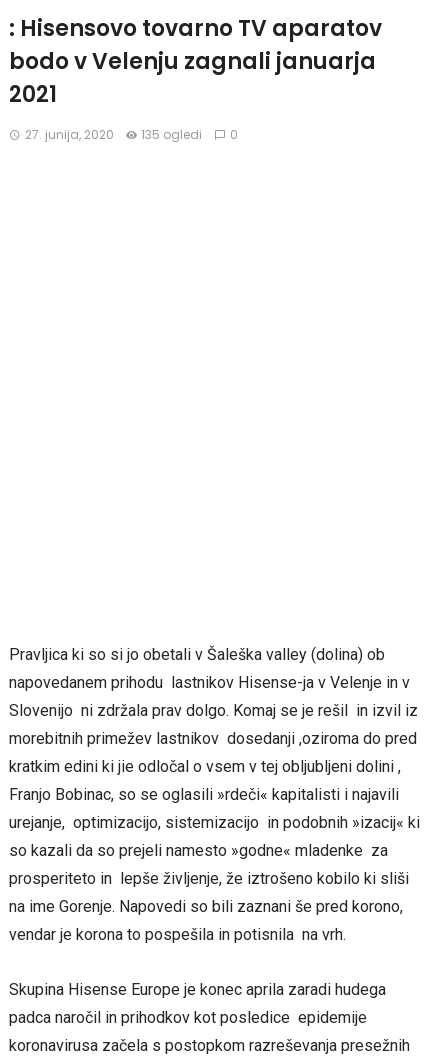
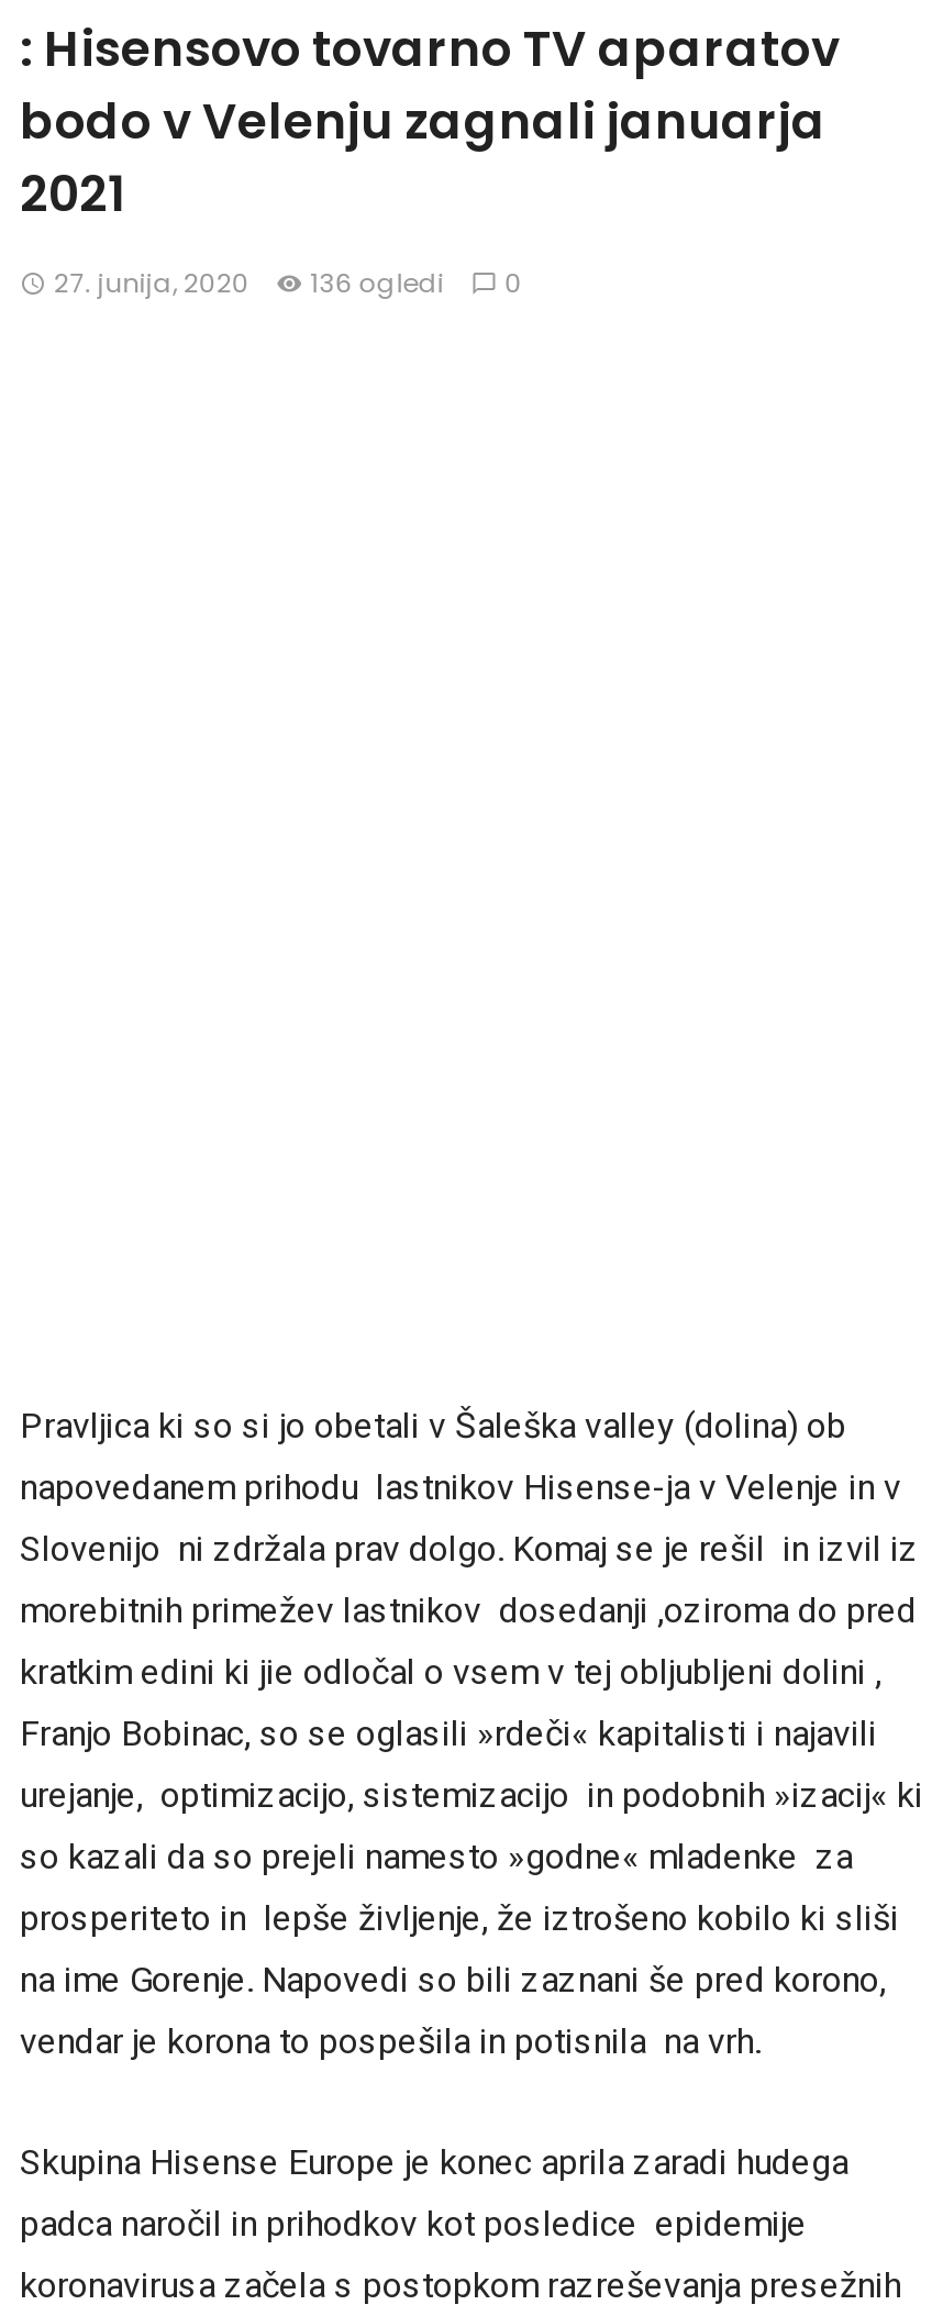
[25,126,238,143] 27. junija, 2020 135 ogledi 0 -> [54,264,523,301] 27. junija, 2020 136 ogledi 0

